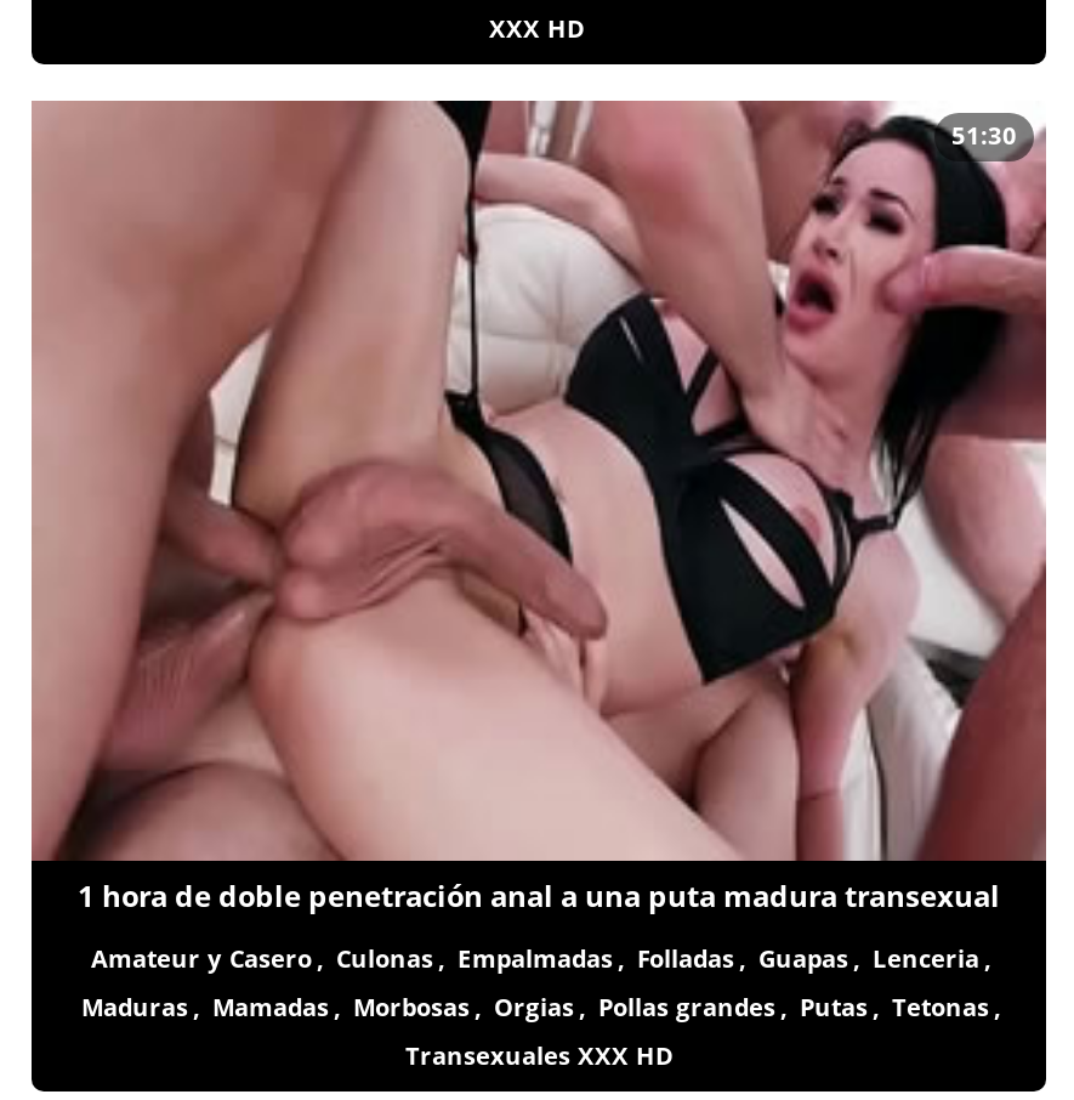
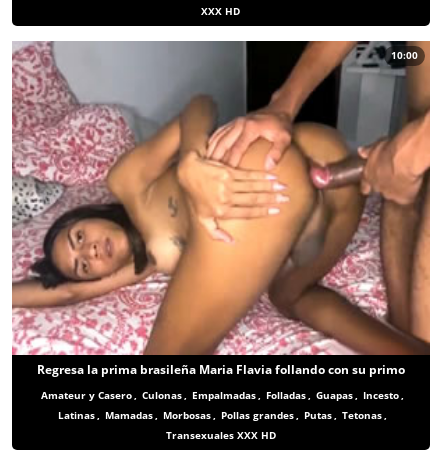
[32,100,1049,860] [image] | 51:30 -> [12,40,431,355] [image] | 10:00
[78,876,1000,917] 1 hora de doble penetración anal a una puta madura transexual -> [37,361,405,378] Regresa la prima brasileña Maria Flavia follando con su primo
[81,941,1001,1024] Amateur y Casero , Culonas , Empalmadas , Folladas , Guapas , Lenceria , | Maduras , Mamadas , Morbosas , Orgias , Pollas grandes , Putas , Tetonas , -> [40,388,403,422] Amateur y Casero , Culonas , Empalmadas , Folladas , Guapas , Incesto , | Latinas , Mamadas , Morbosas , Pollas grandes , Putas , Tetonas ,

